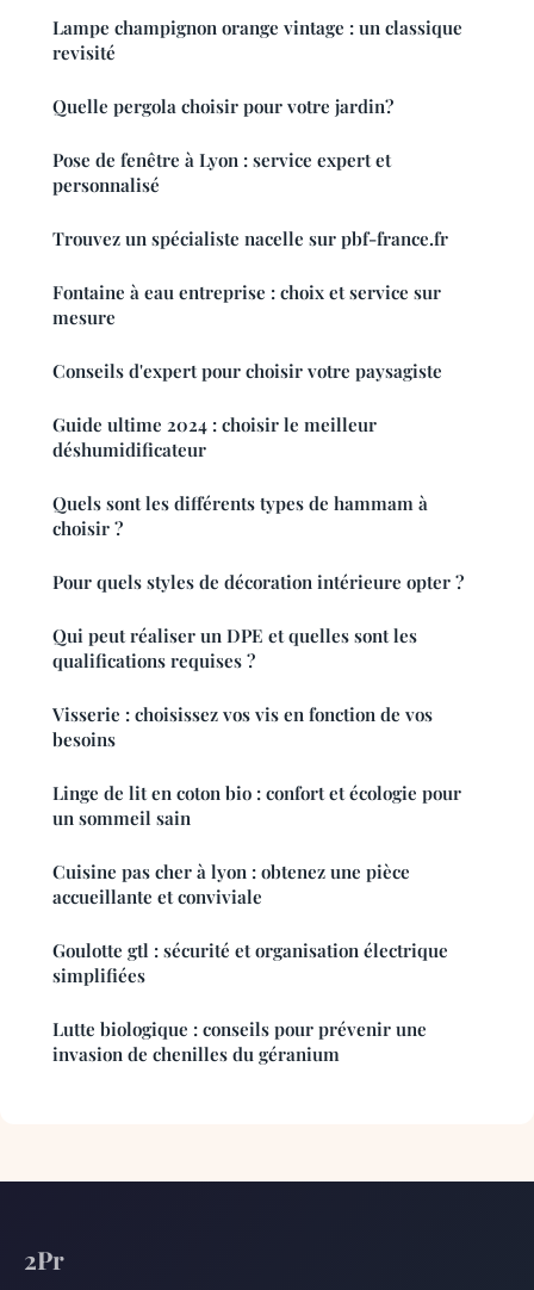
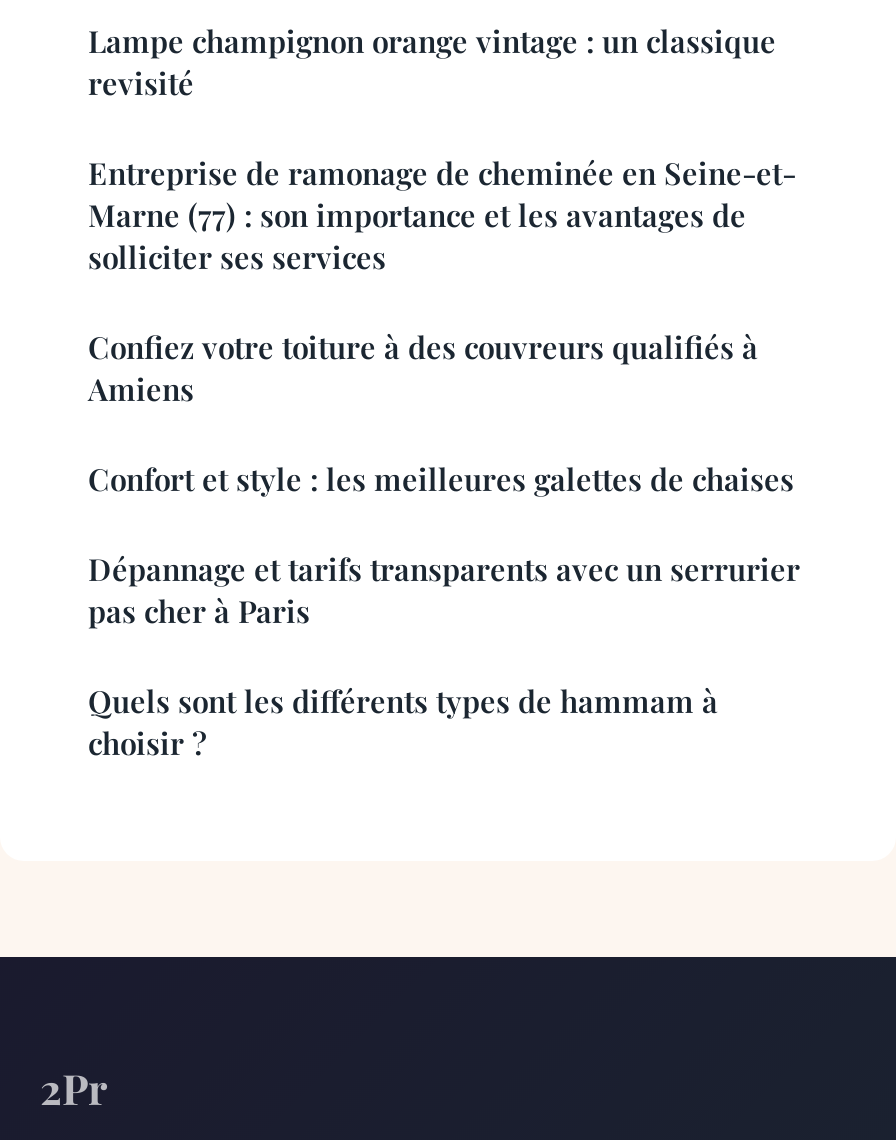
[52,95,448,462] Quelle pergola choisir pour votre jardin? | Pose de fenêtre à Lyon : service expert et | personnalisé | Trouvez un spécialiste nacelle sur pbf-france.fr | Fontaine à eau entreprise : choix et service sur | mesure | Conseils d'expert pour choisir votre paysagiste | Guide ultime 2024 : choisir le meilleur | déshumidificateur -> [88,154,800,632] Entreprise de ramonage de cheminée en Seine-et- | Marne (77) : son importance et les avantages de | solliciter ses services | Confiez votre toiture à des couvreurs qualifiés à | Amiens | Confort et style : les meilleures galettes de chaises | Dépannage et tarifs transparents avec un serrurier | pas cher à Paris
[52,570,464,1066] Pour quels styles de décoration intérieure opter ? | Qui peut réaliser un DPE et quelles sont les | qualifications requises ? | Visserie : choisissez vos vis en fonction de vos | besoins | Linge de lit en coton bio : confort et écologie pour | un sommeil sain | Cuisine pas cher à lyon : obtenez une pièce | accueillante et conviviale | Goulotte gtl : sécurité et organisation électrique | simplifiées | Lutte biologique : conseils pour prévenir une | invasion de chenilles du géranium -> none

